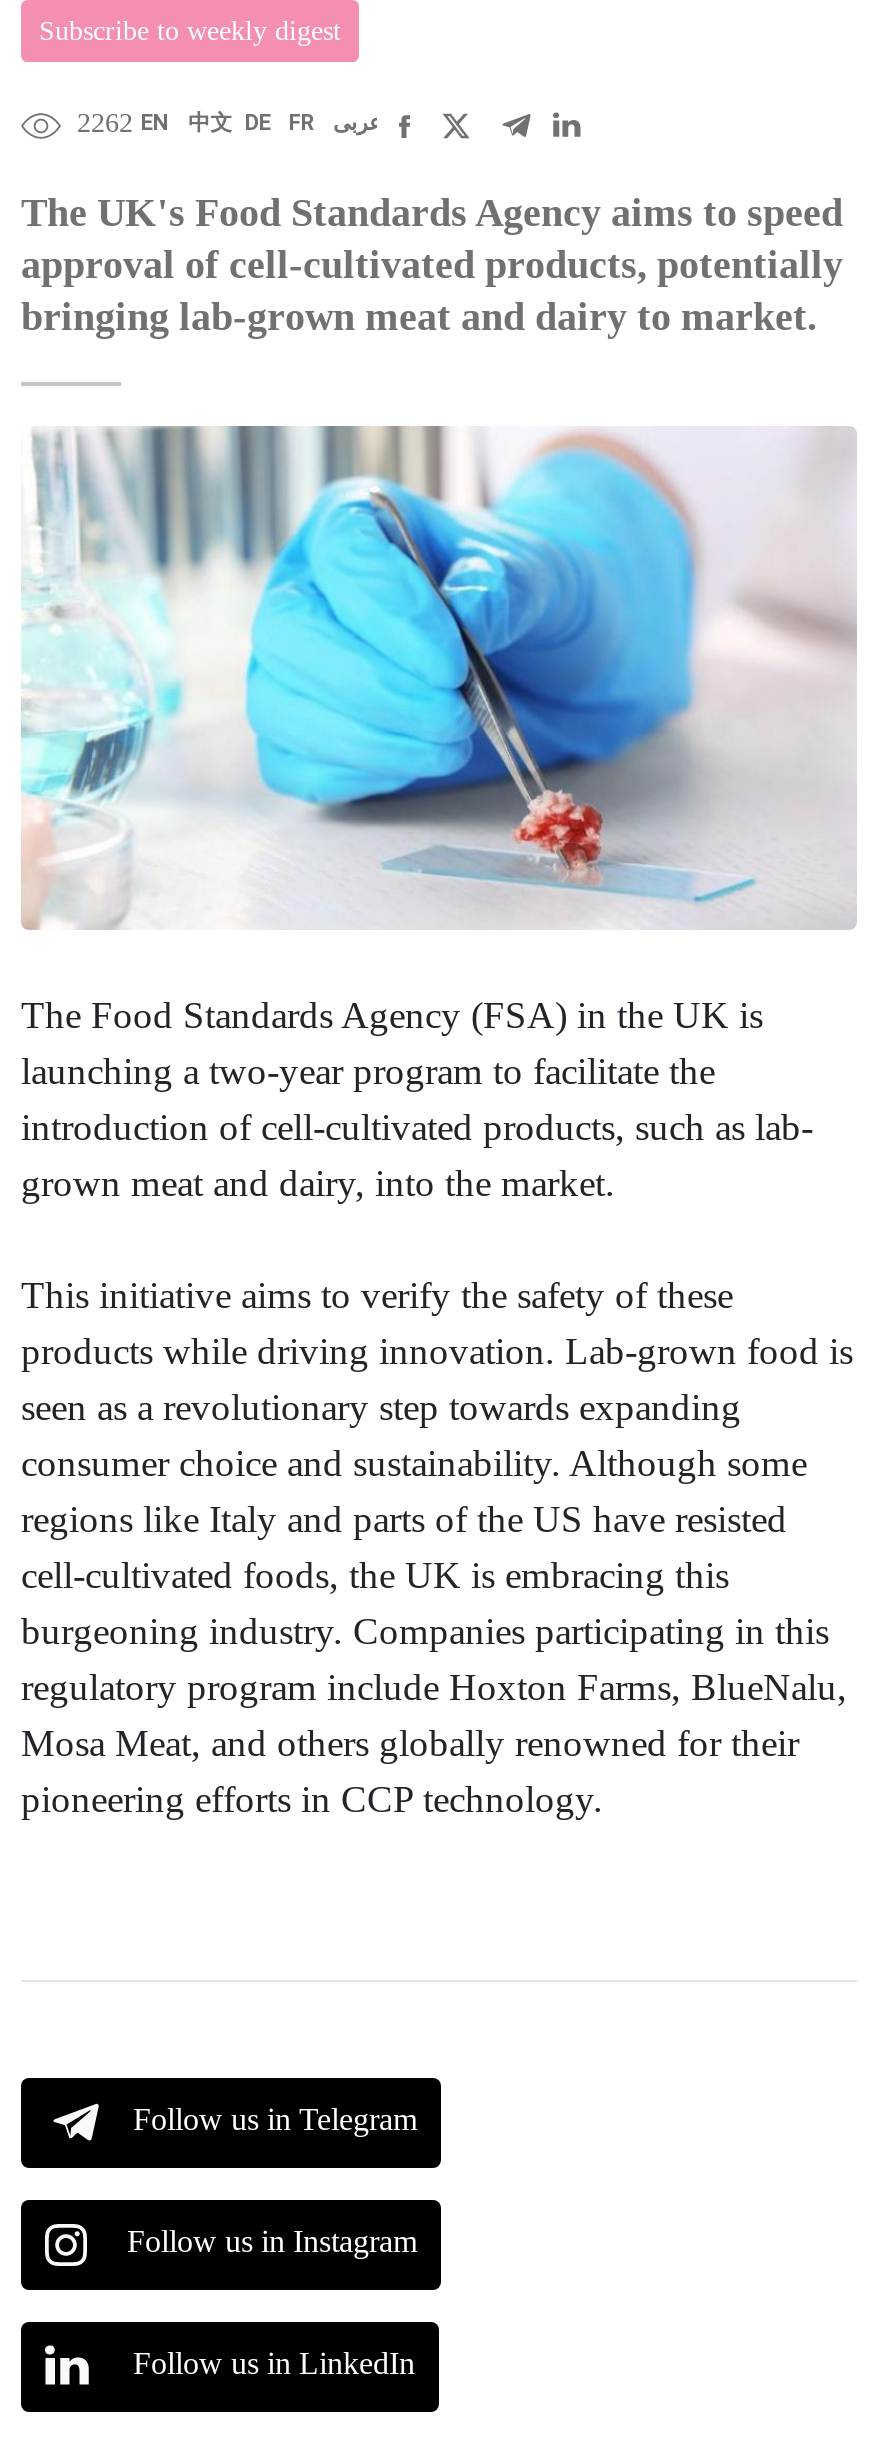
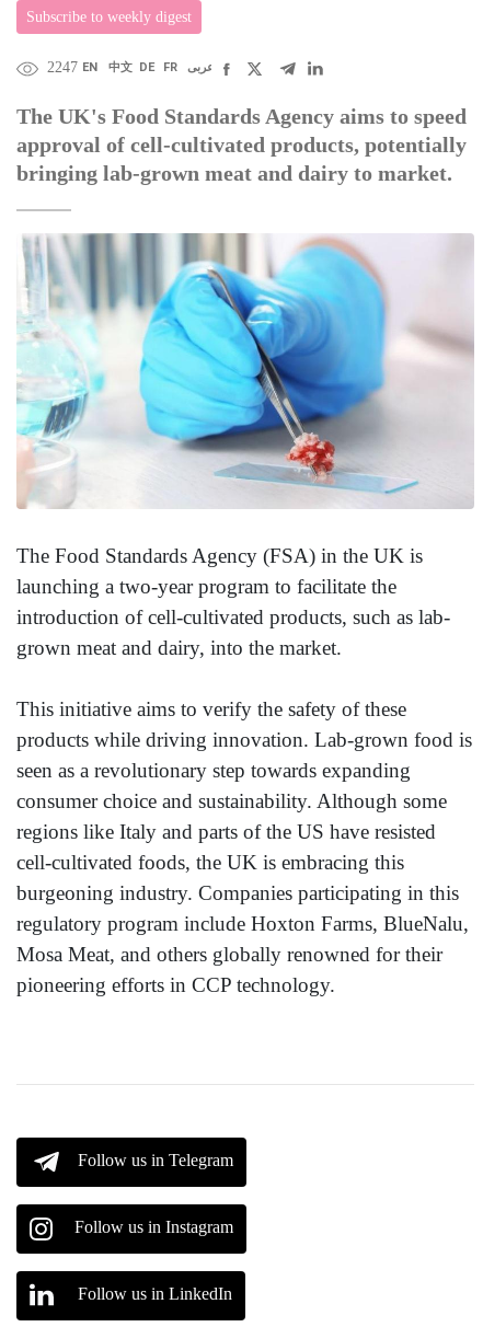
[77,109,314,139] 2262 EN | 中文 DE | FR -> [47,59,177,76] 2247 EN | 中文 DE FR

